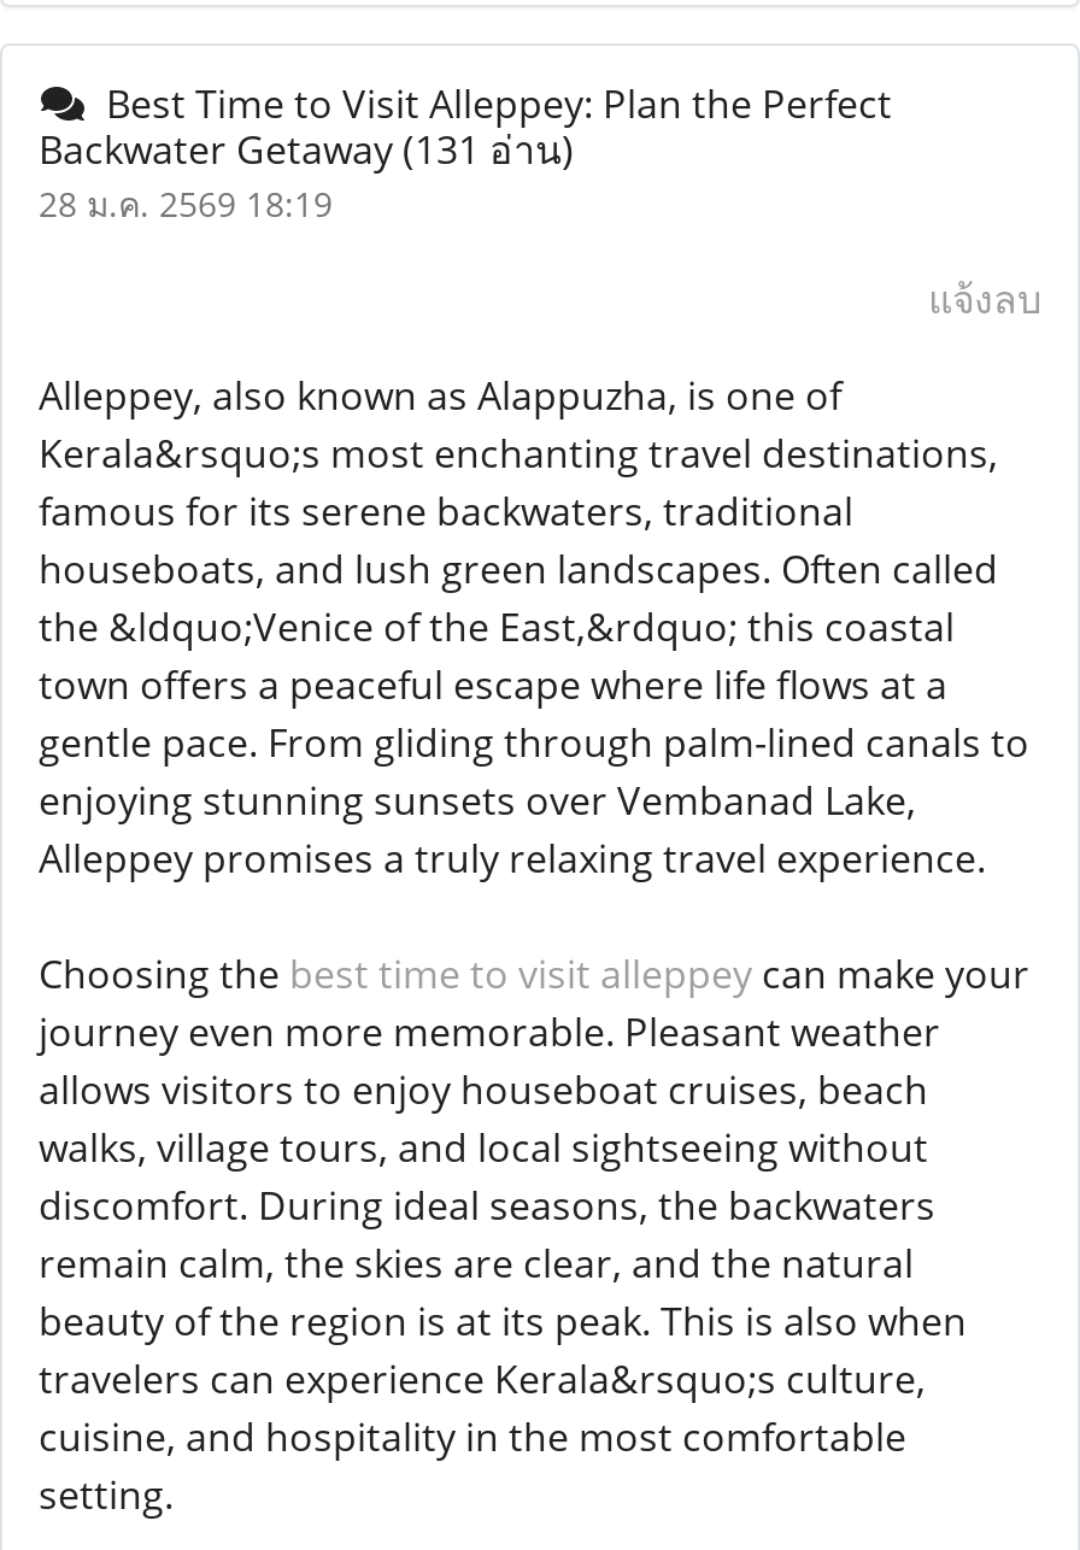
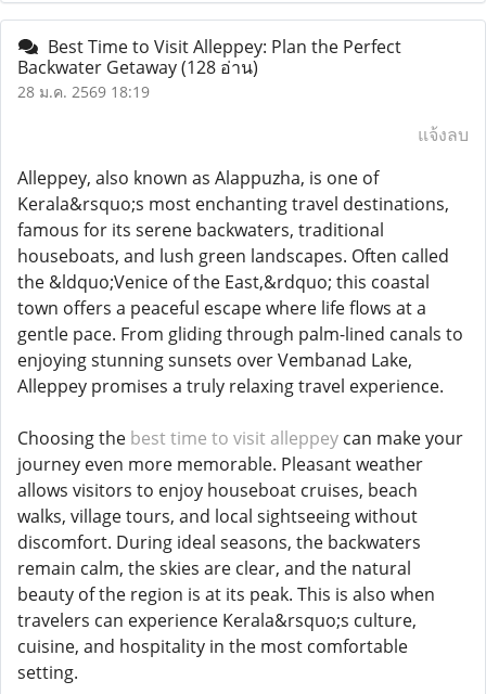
[39,123,574,176] Backwater Getaway (131 อ่าน) -> [17,55,258,79] Backwater Getaway (128 อ่าน)

